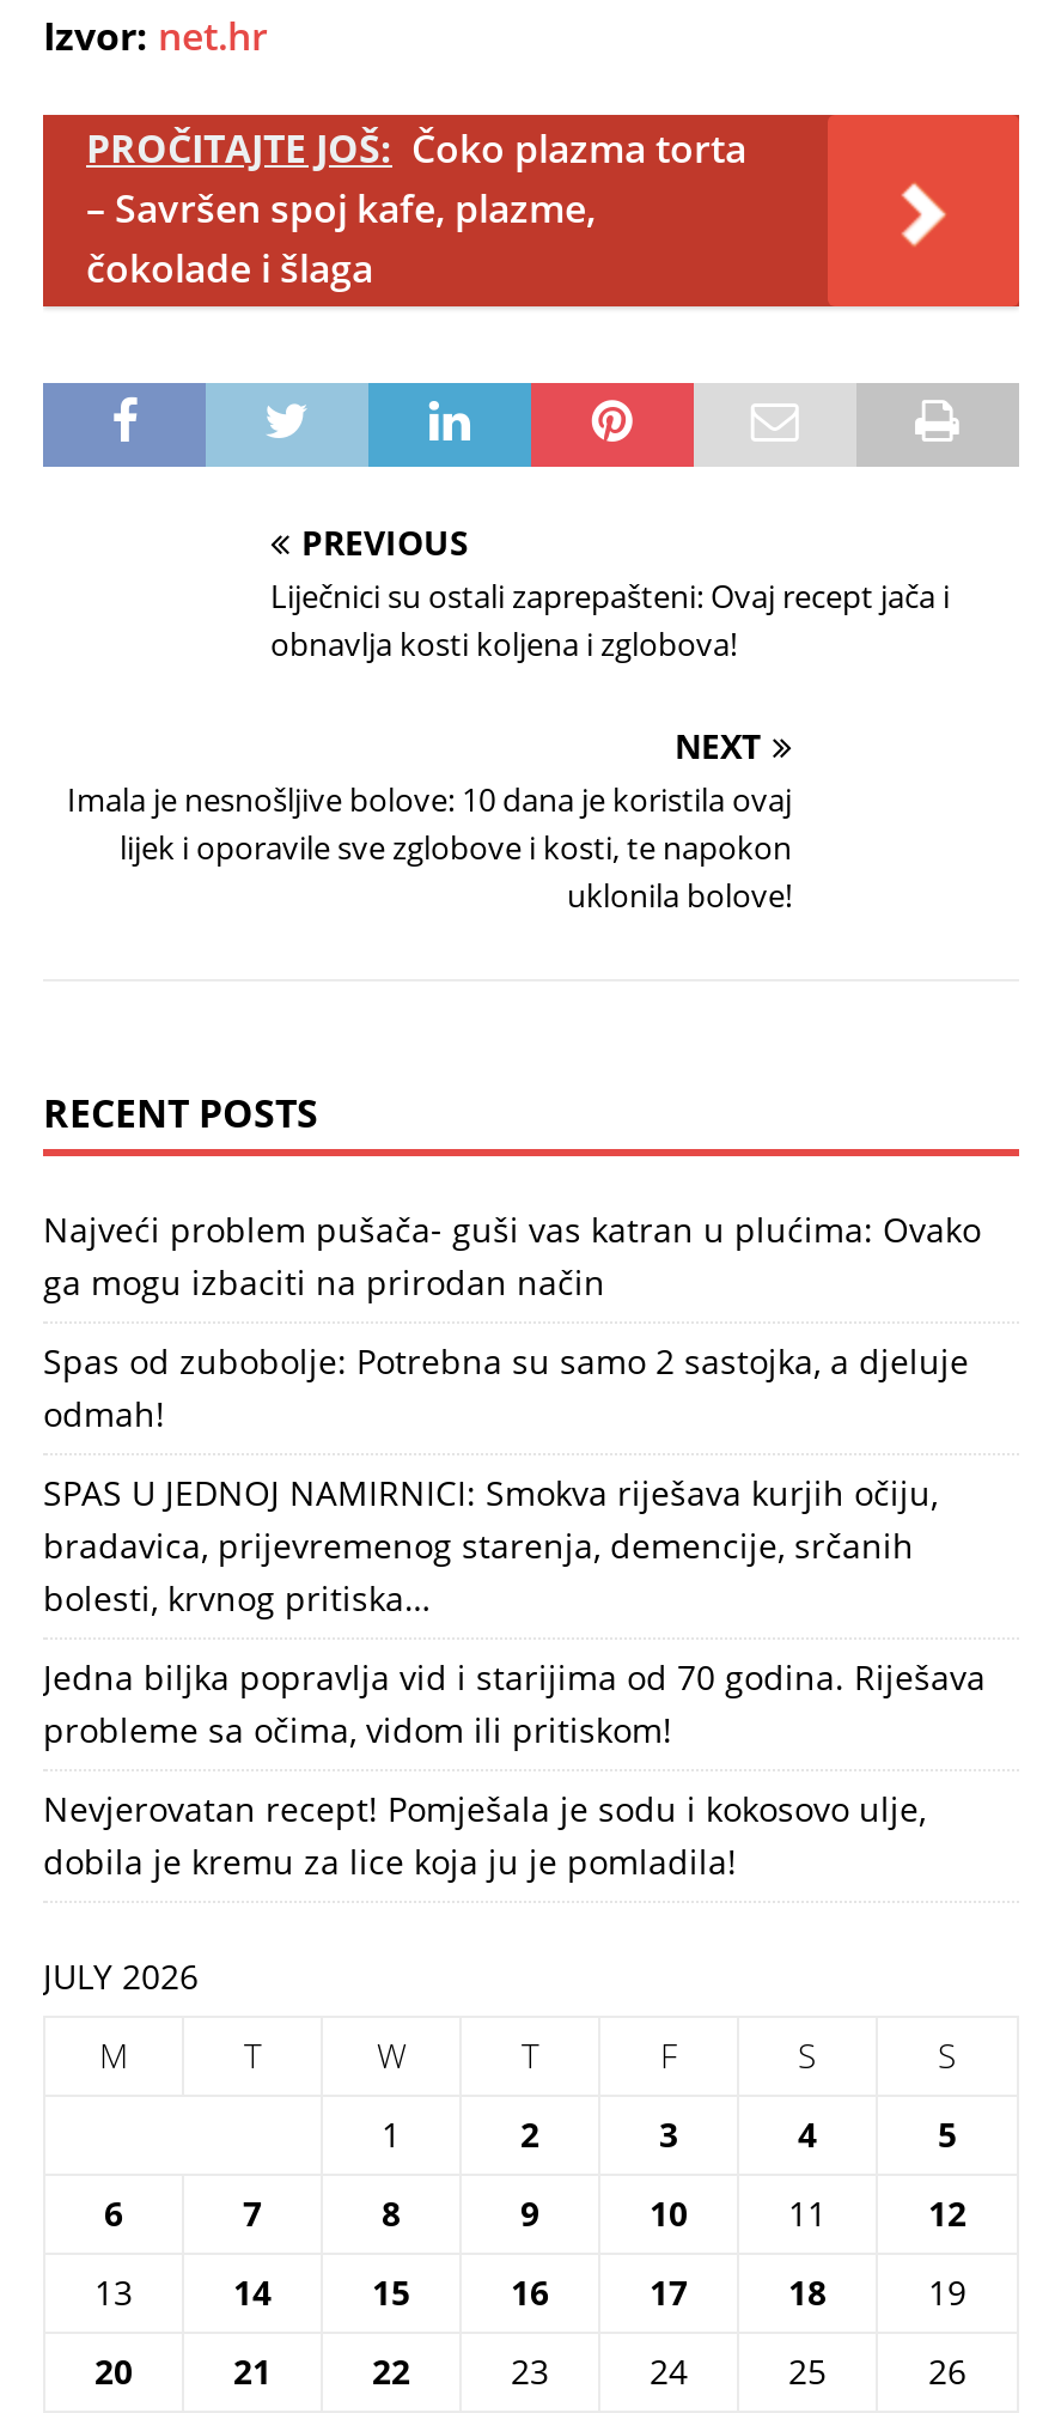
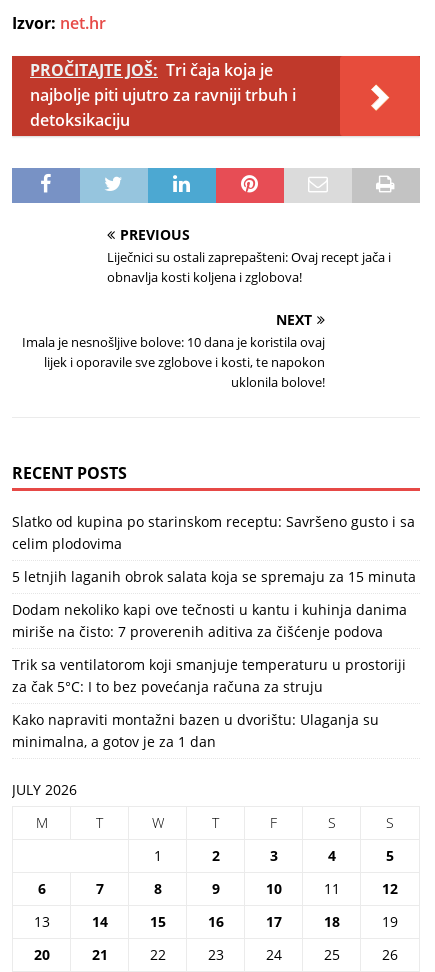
[86,122,746,295] PROČITAJTE JOŠ: Čoko plazma torta | – Savršen spoj kafe, plazme, | čokolade i šlaga -> [30,59,296,131] PROČITAJTE JOŠ: Tri čaja koja je | najbolje piti ujutro za ravniji trbuh i | detoksikaciju
[43,1207,981,1305] Najveći problem pušača- guši vas katran u plućima: Ovako | ga mogu izbaciti na prirodan način -> [12,512,415,553] Slatko od kupina po starinskom receptu: Savršeno gusto i sa | celim plodovima
[43,1338,969,1437] Spas od zubobolje: Potrebna su samo 2 sastojka, a djeluje | odmah! -> [12,567,416,586] 5 letnjih laganih obrok salata koja se spremaju za 15 minuta
[43,1470,938,1621] SPAS U JEDNOJ NAMIRNICI: Smokva riješava kurjih očiju, | bradavica, prijevremenog starenja, demencije, srčanih | bolesti, krvnog pritiska… -> [12,600,407,641] Dodam nekoliko kapi ove tečnosti u kantu i kuhinja danima | miriše na čisto: 7 proverenih aditiva za čišćenje podova
[43,1654,986,1753] Jedna biljka popravlja vid i starijima od 70 godina. Riješava | probleme sa očima, vidom ili pritiskom! -> [12,655,406,696] Trik sa ventilatorom koji smanjuje temperaturu u prostoriji | za čak 5°C: I to bez povećanja računa za struju
[43,1786,926,1884] Nevjerovatan recept! Pomješala je sodu i kokosovo ulje, | dobila je kremu za lice koja ju je pomladila! -> [12,710,379,751] Kako napraviti montažni bazen u dvorištu: Ulaganja su | minimalna, a gotov je za 1 dan

